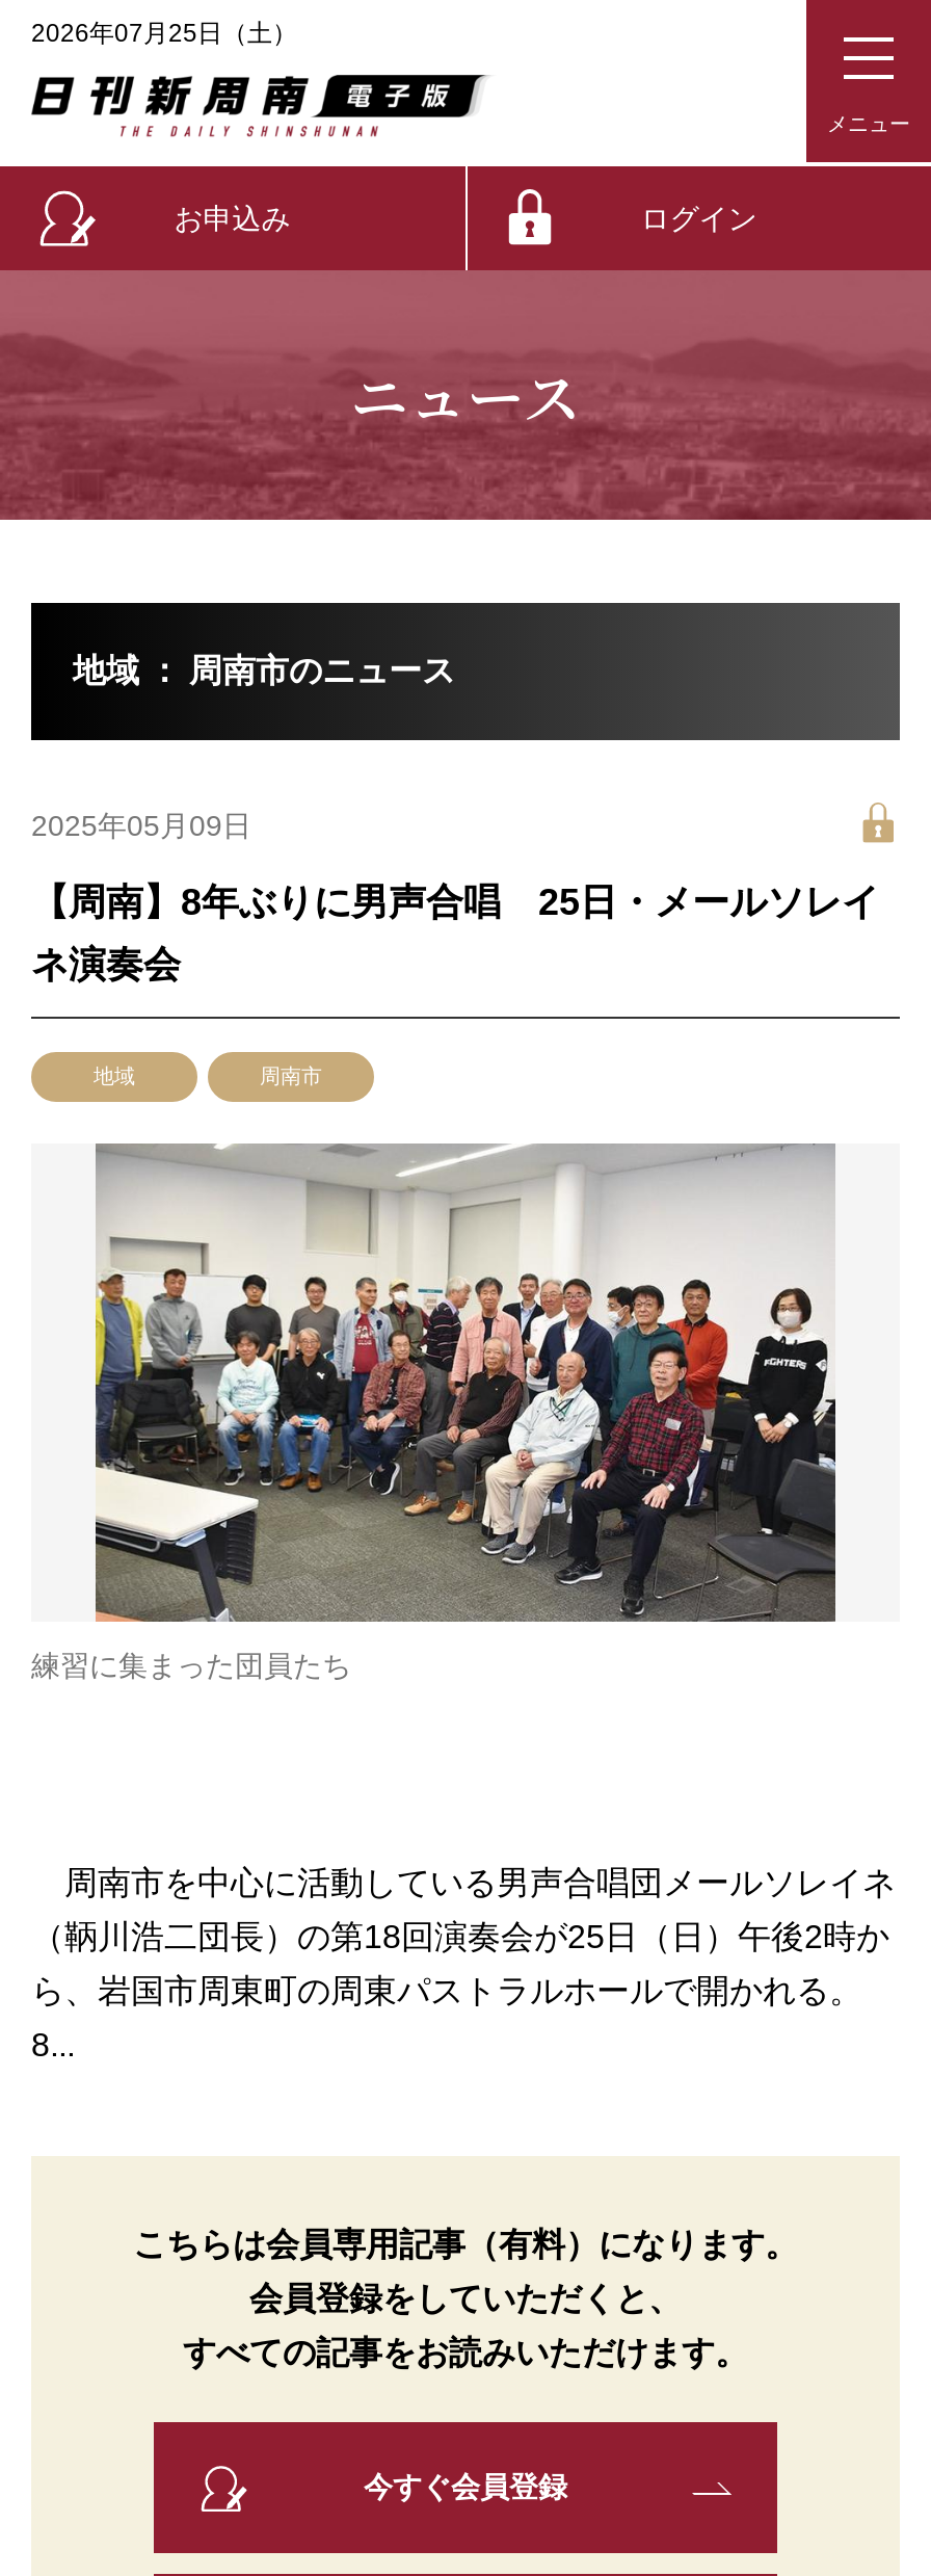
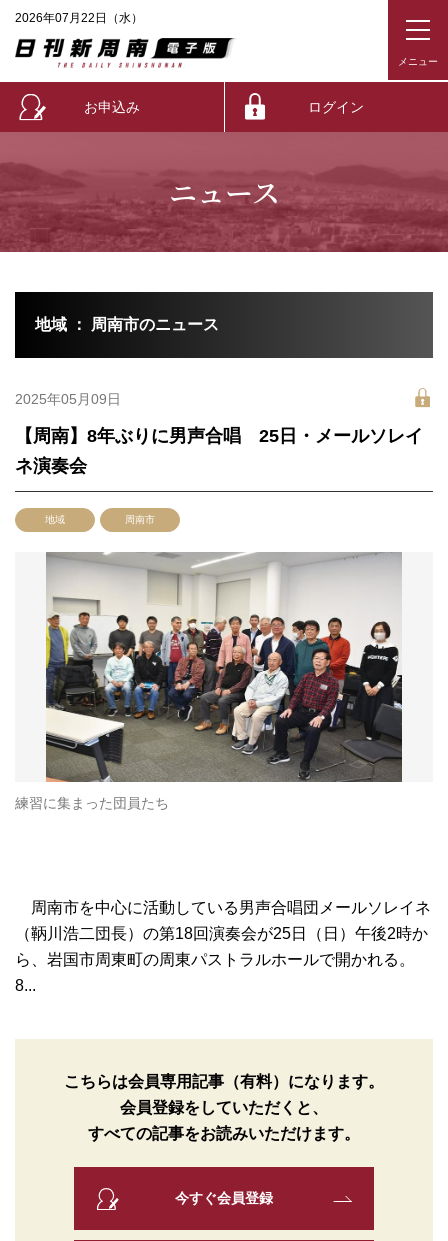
[31,19,297,48] 2026年07月25日（土） -> [15,11,143,25] 2026年07月22日（水）

